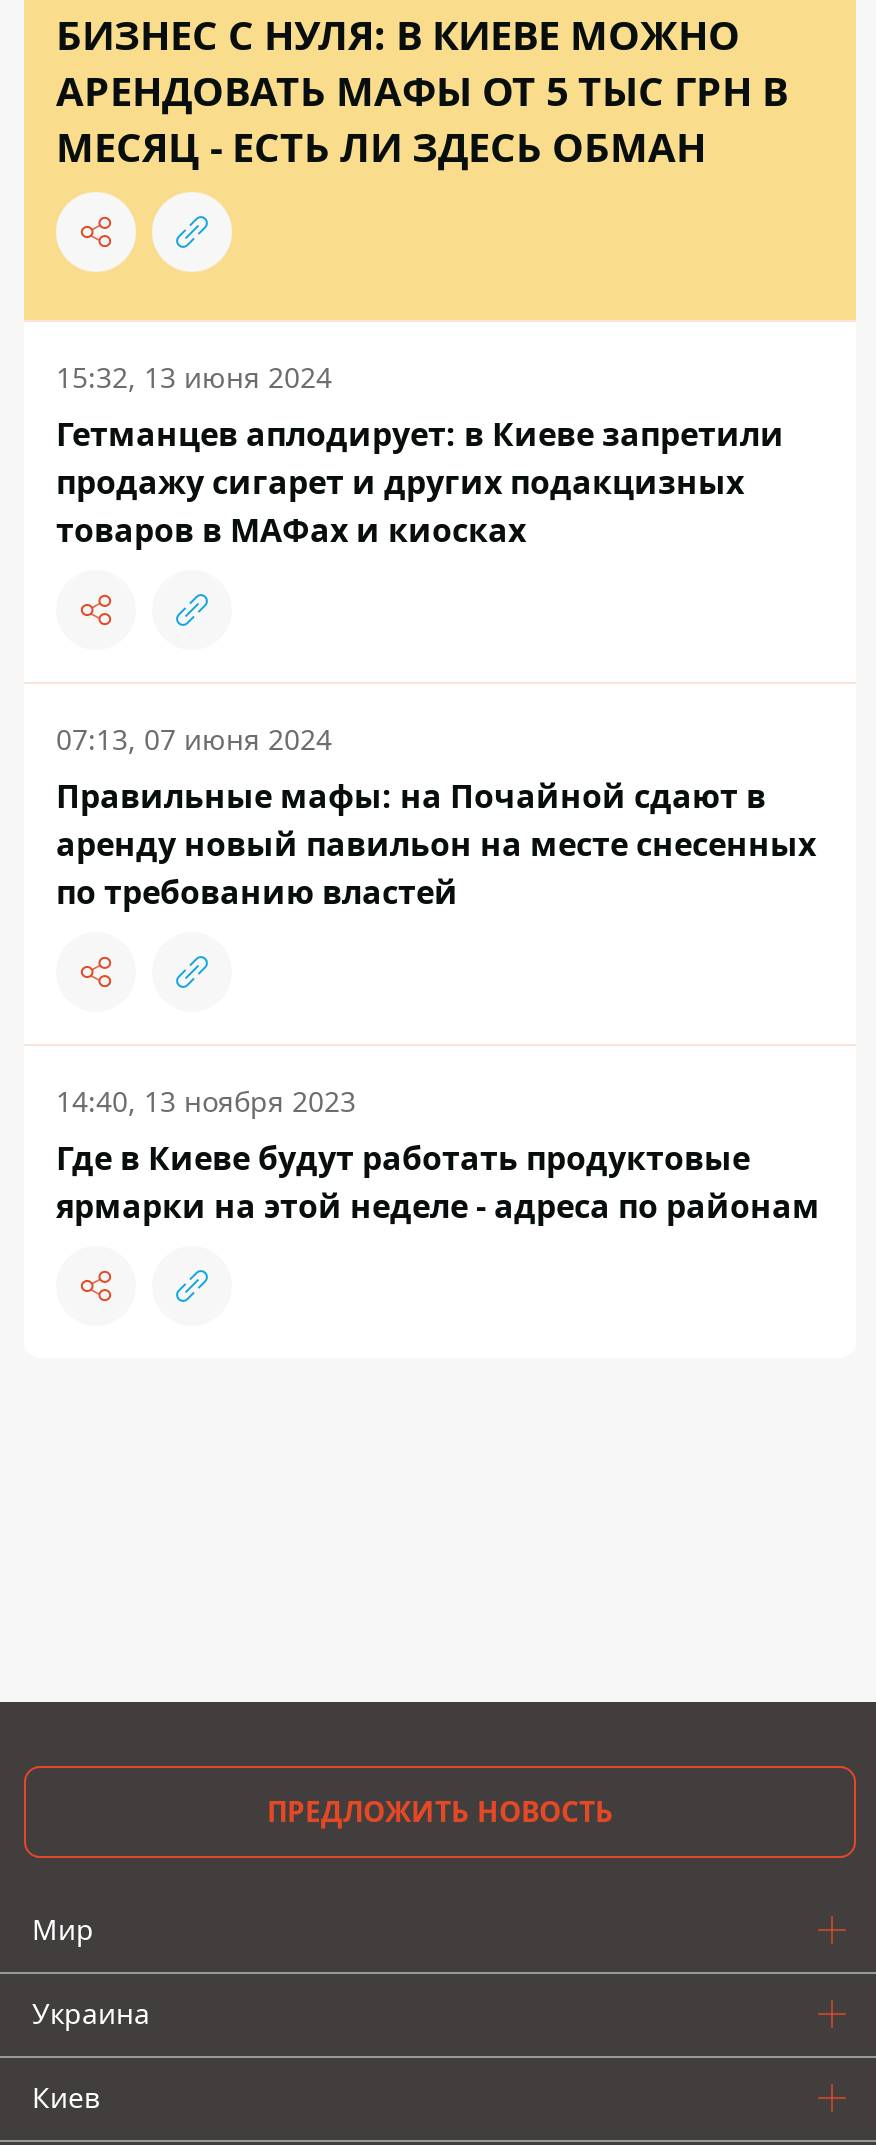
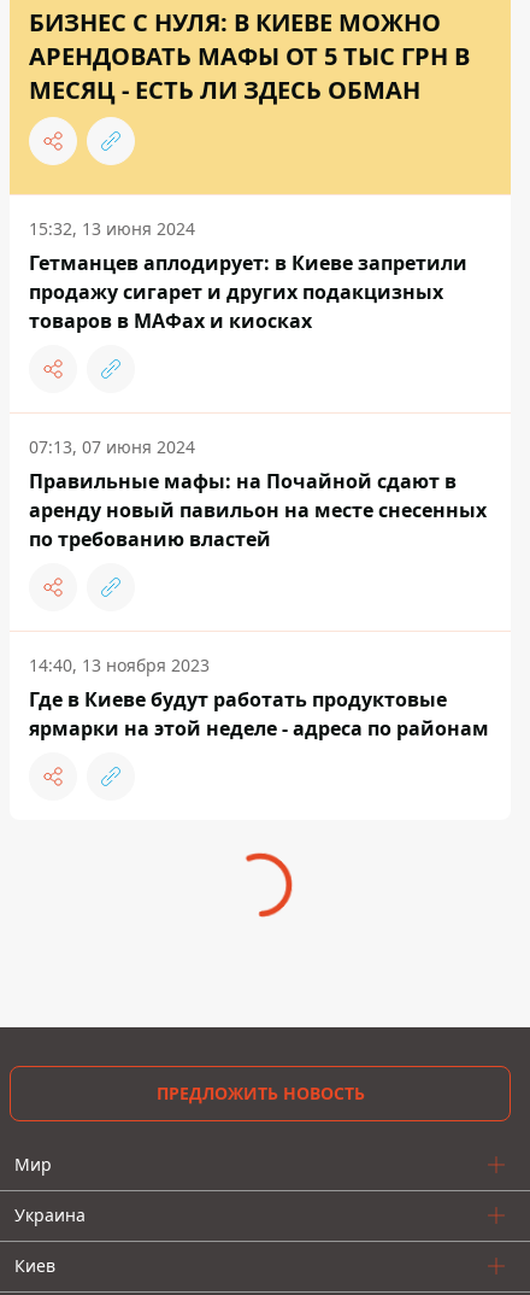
none -> [245,851,294,918] [image]

